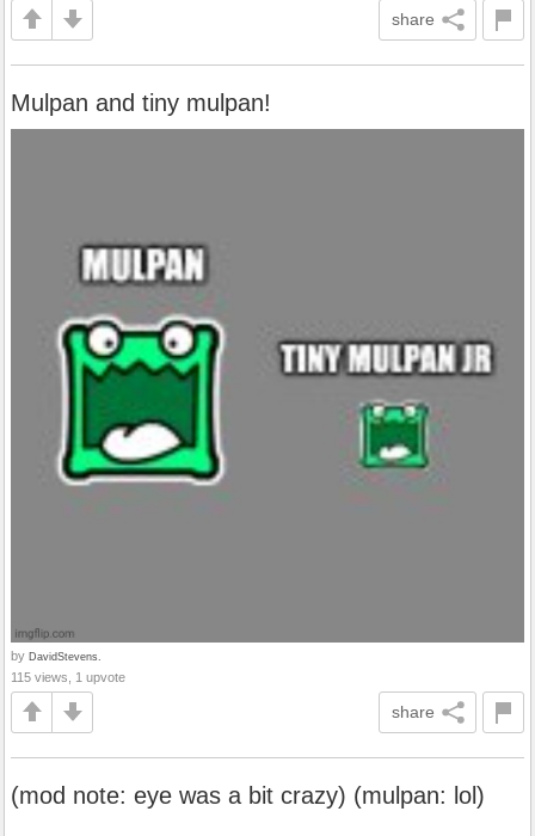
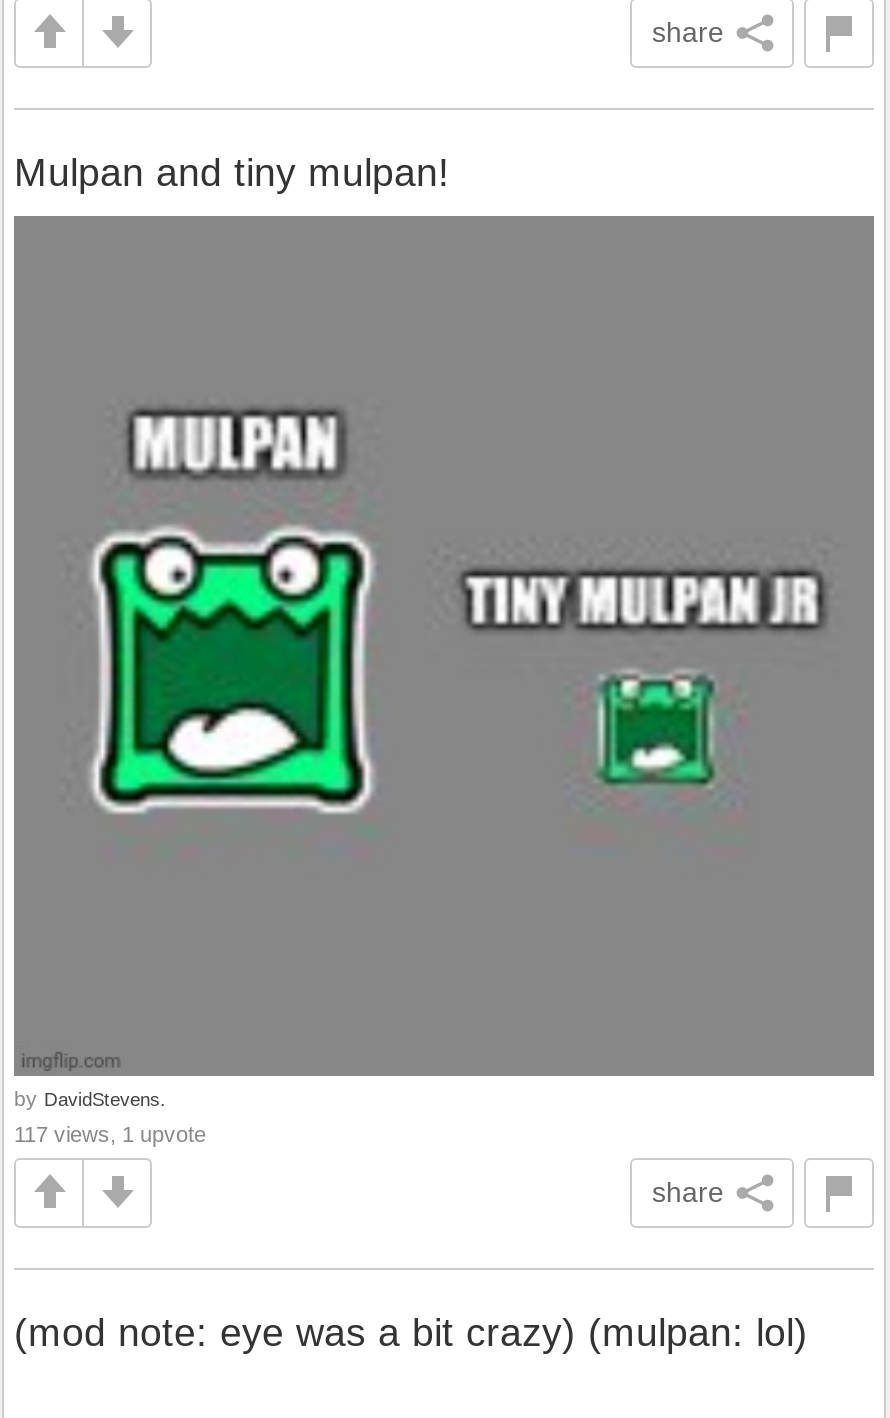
[11,669,125,684] 115 views, 1 upvote -> [14,1121,206,1145] 117 views, 1 upvote

